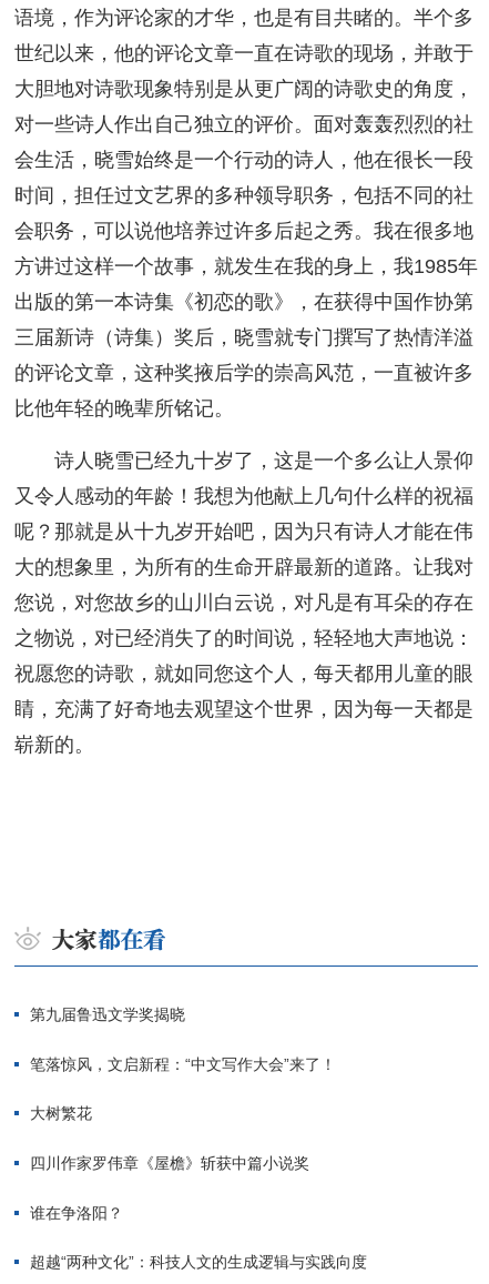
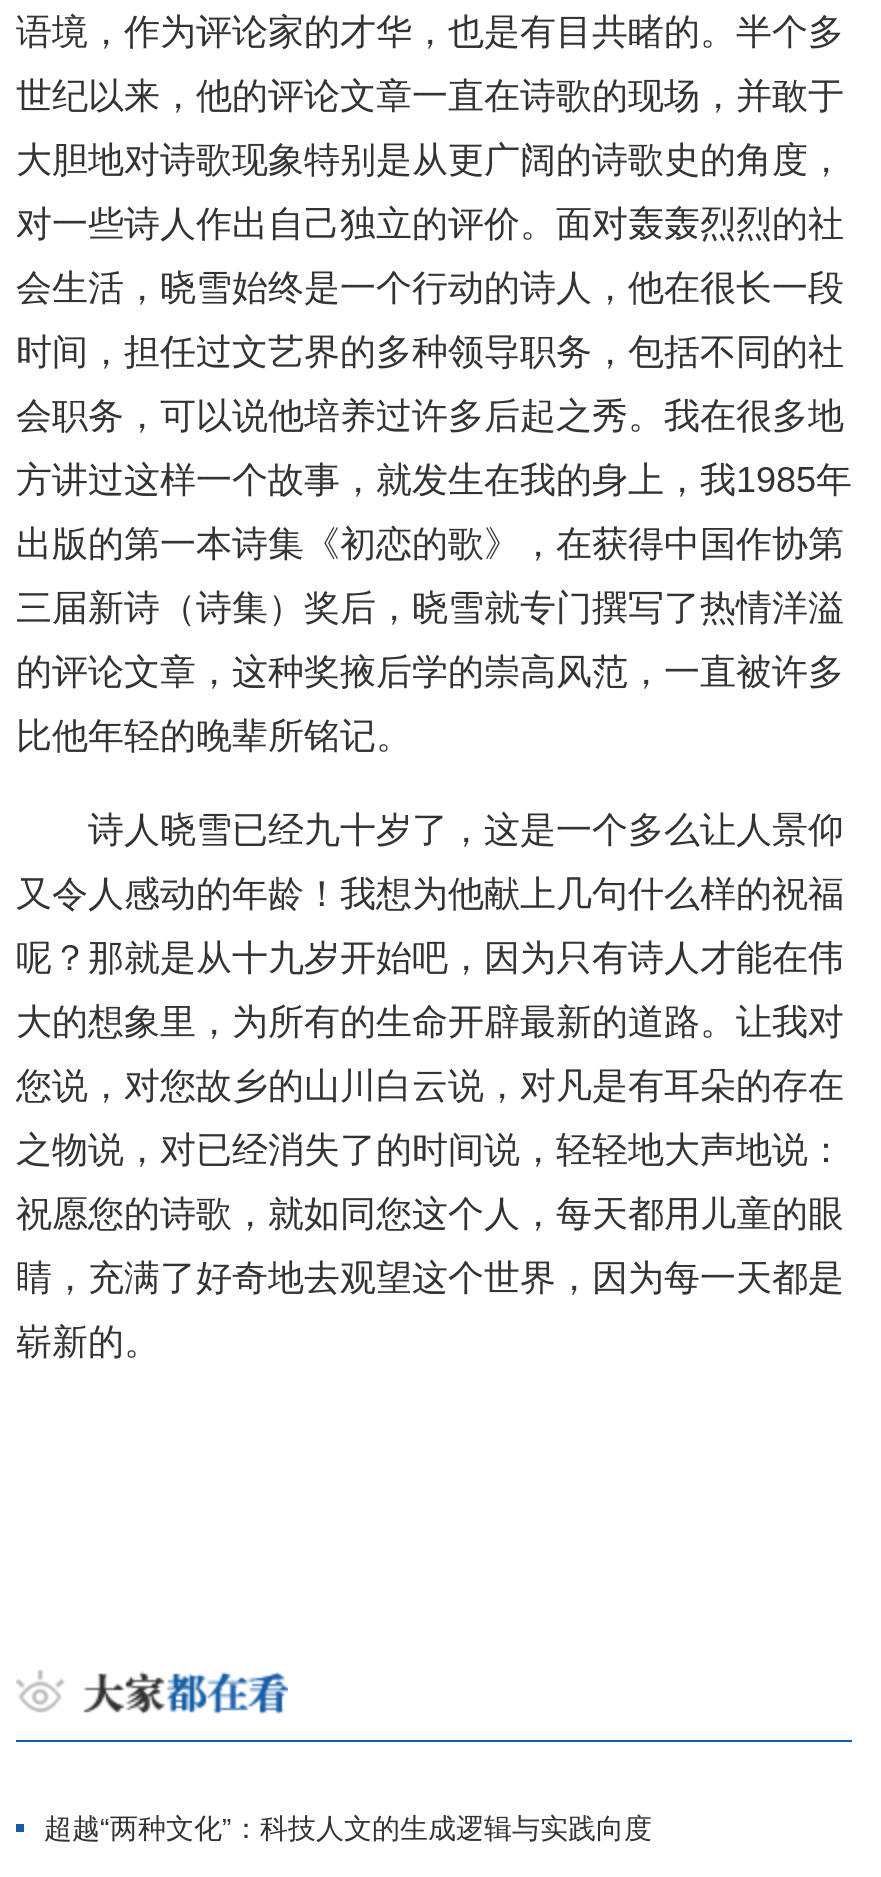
[30,1005,336,1222] 第九届鲁迅文学奖揭晓 | 笔落惊风，文启新程：“中文写作大会”来了！ | 大树繁花 | 四川作家罗伟章《屋檐》斩获中篇小说奖 | 谁在争洛阳？ -> none

